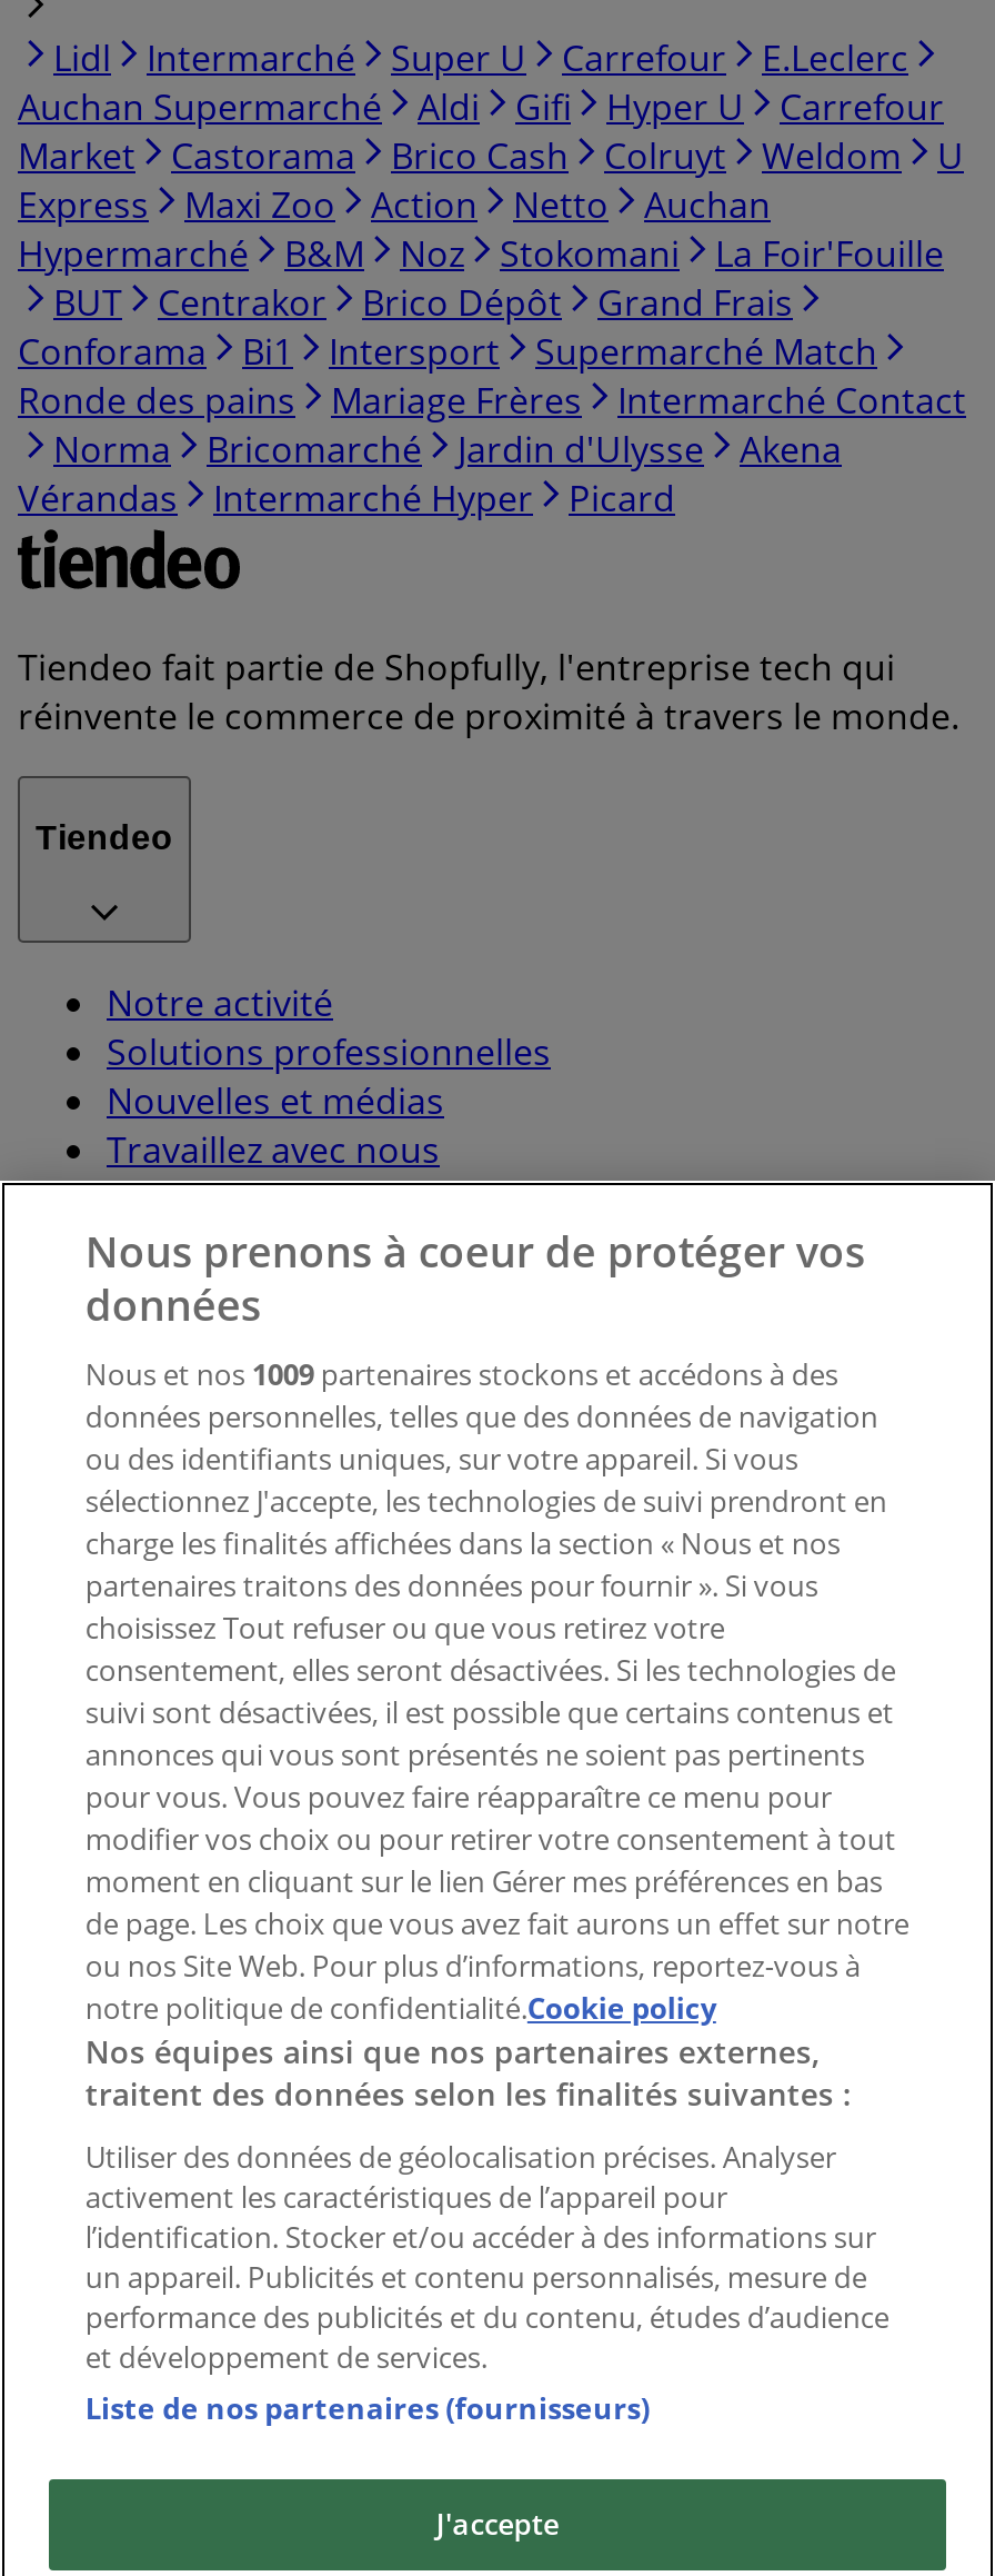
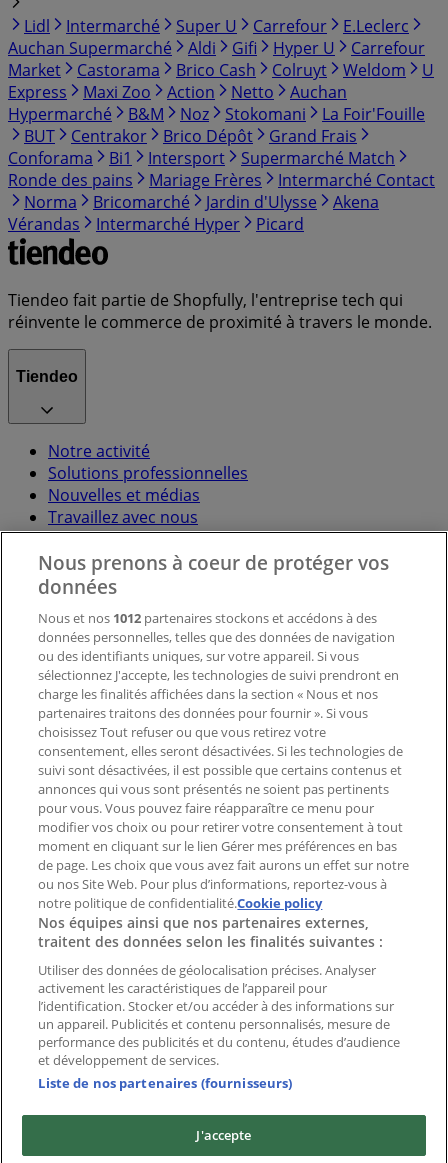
[85,1354,838,1394] Nous et nos 1009 partenaires stockons et accédons à des -> [38,609,377,627] Nous et nos 1012 partenaires stockons et accédons à des

